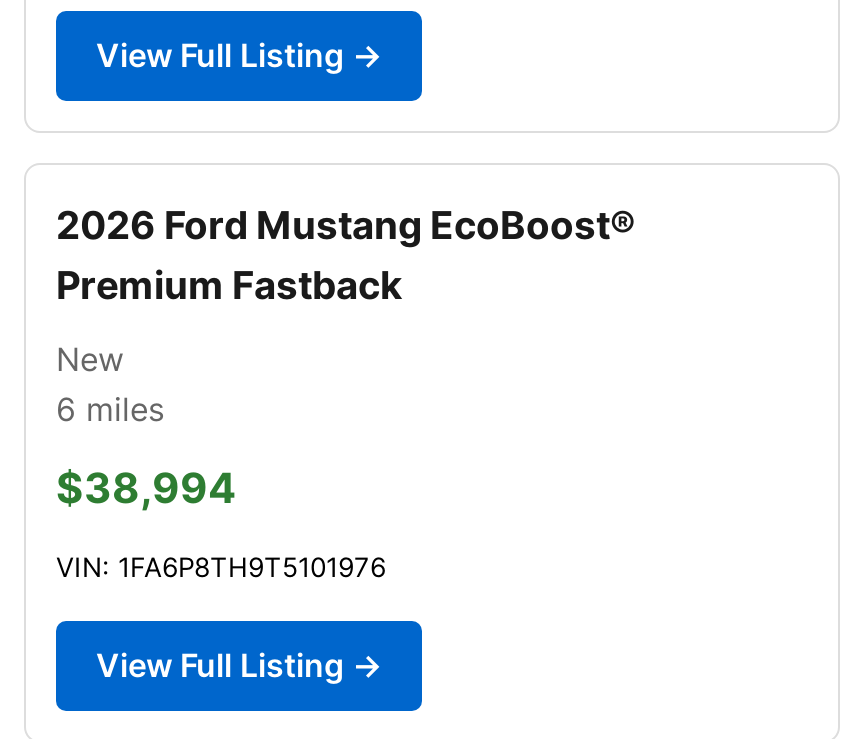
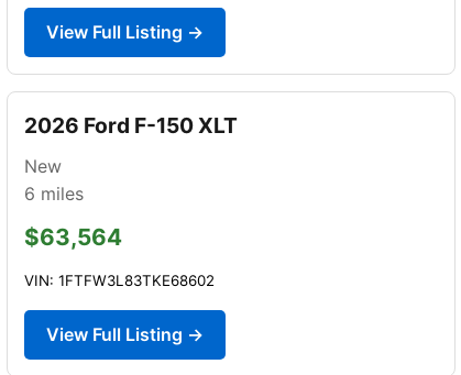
[56,201,636,309] 2026 Ford Mustang EcoBoost® | Premium Fastback -> [24,112,238,138] 2026 Ford F-150 XLT
[56,463,236,513] $38,994 -> [24,223,122,251] $63,564
[56,551,386,583] VIN: 1FA6P8TH9T5101976 -> [24,272,215,289] VIN: 1FTFW3L83TKE68602

